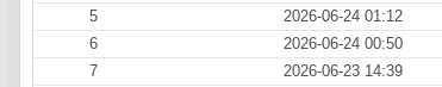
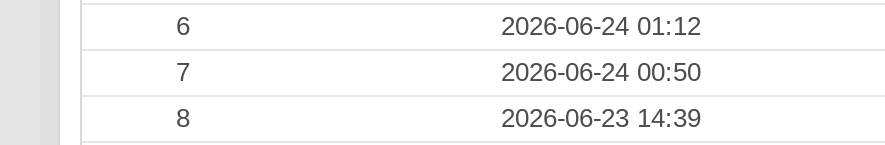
[89,7,98,25] 5 -> [176,11,190,41] 6
[89,35,98,52] 6 -> [176,57,190,87] 7
[89,62,98,80] 7 -> [176,103,190,133] 8

